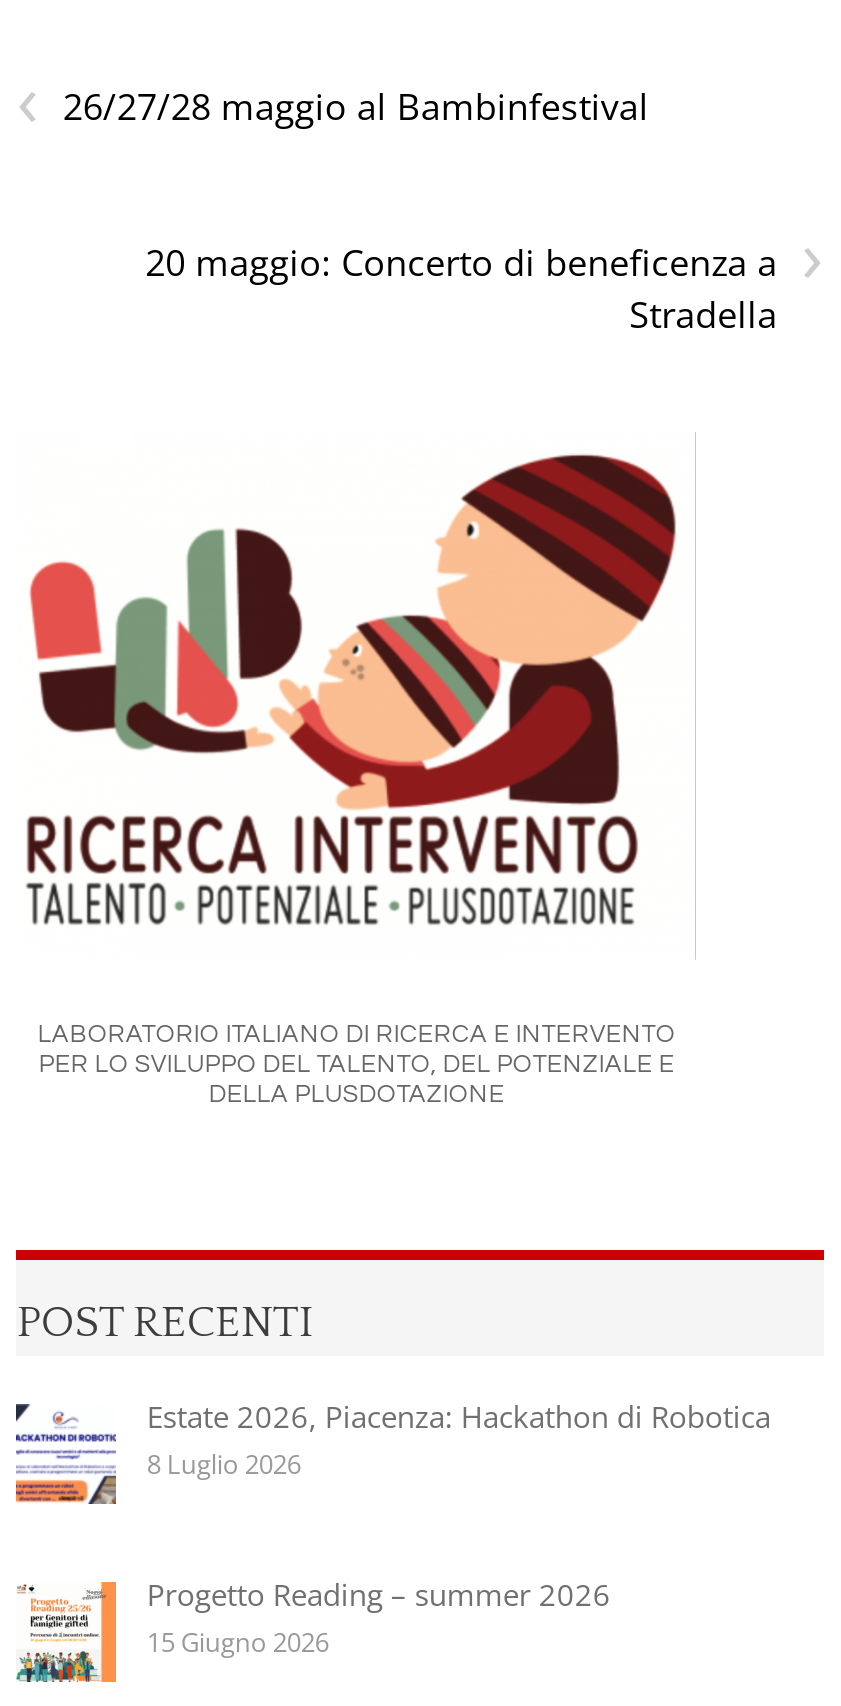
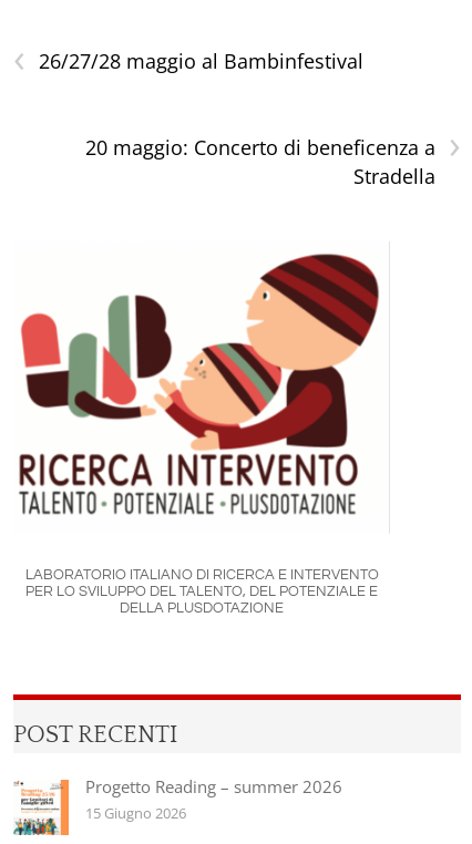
[14,1395,771,1504] [image] | Estate 2026, Piacenza: Hackathon di Robotica | 8 Luglio 2026 -> none

